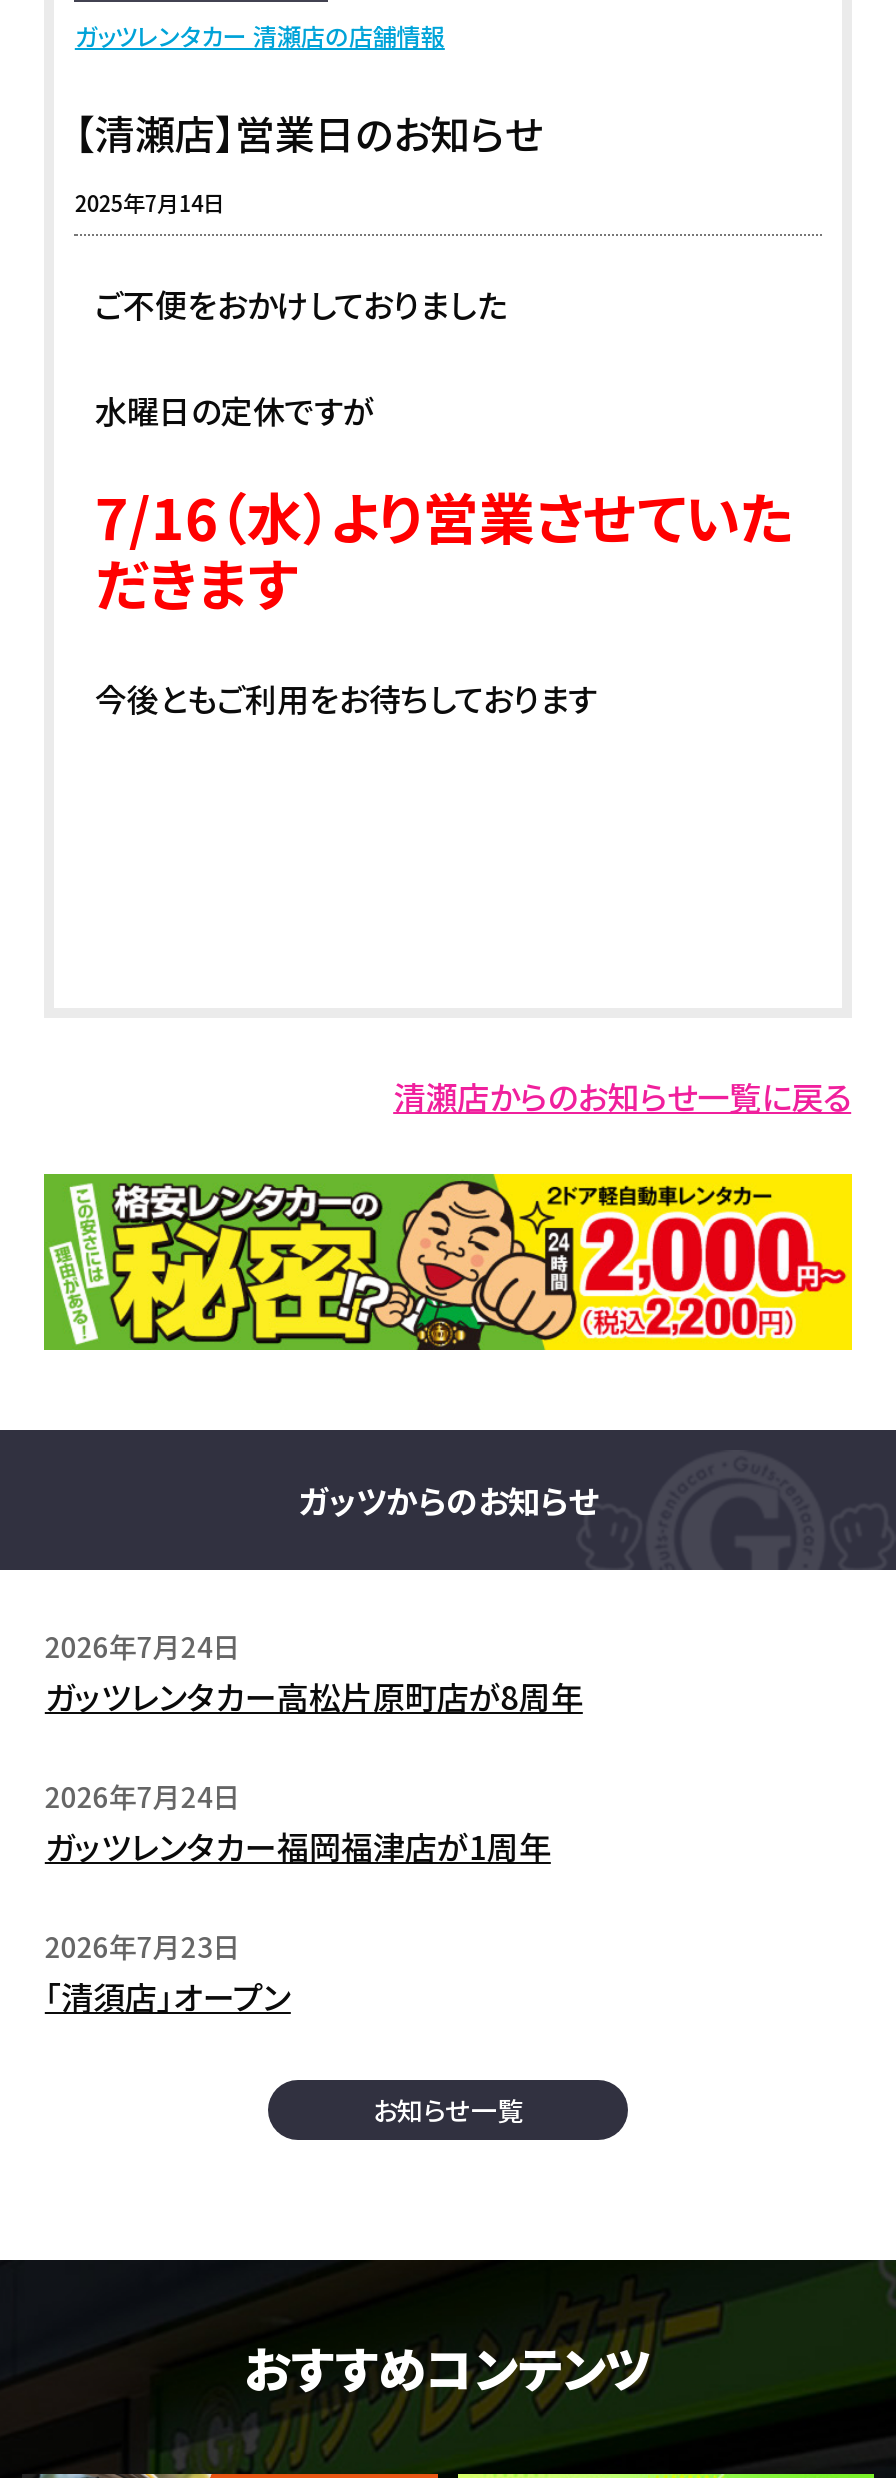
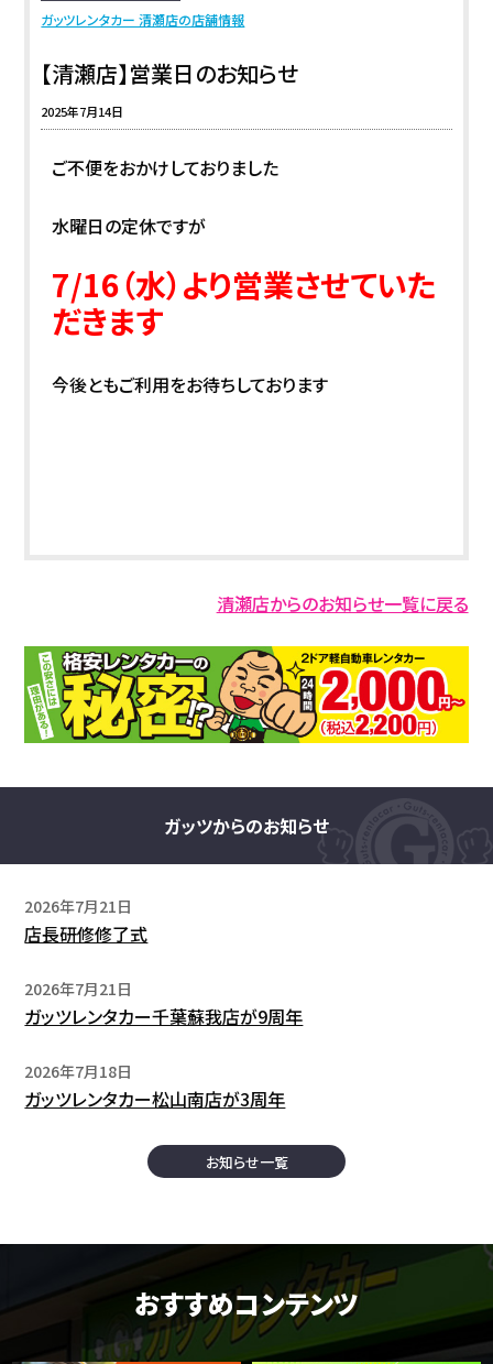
[45,1625,583,1719] 2026年7月24日 | ガッツレンタカー高松片原町店が8周年 -> [25,895,148,946] 2026年7月21日 | 店長研修修了式
[45,1775,551,1869] 2026年7月24日 | ガッツレンタカー福岡福津店が1周年 -> [25,977,303,1029] 2026年7月21日 | ガッツレンタカー千葉蘇我店が9周年
[45,1925,291,2019] 2026年7月23日 | 「清須店」オープン -> [25,1060,285,1111] 2026年7月18日 | ガッツレンタカー松山南店が3周年

